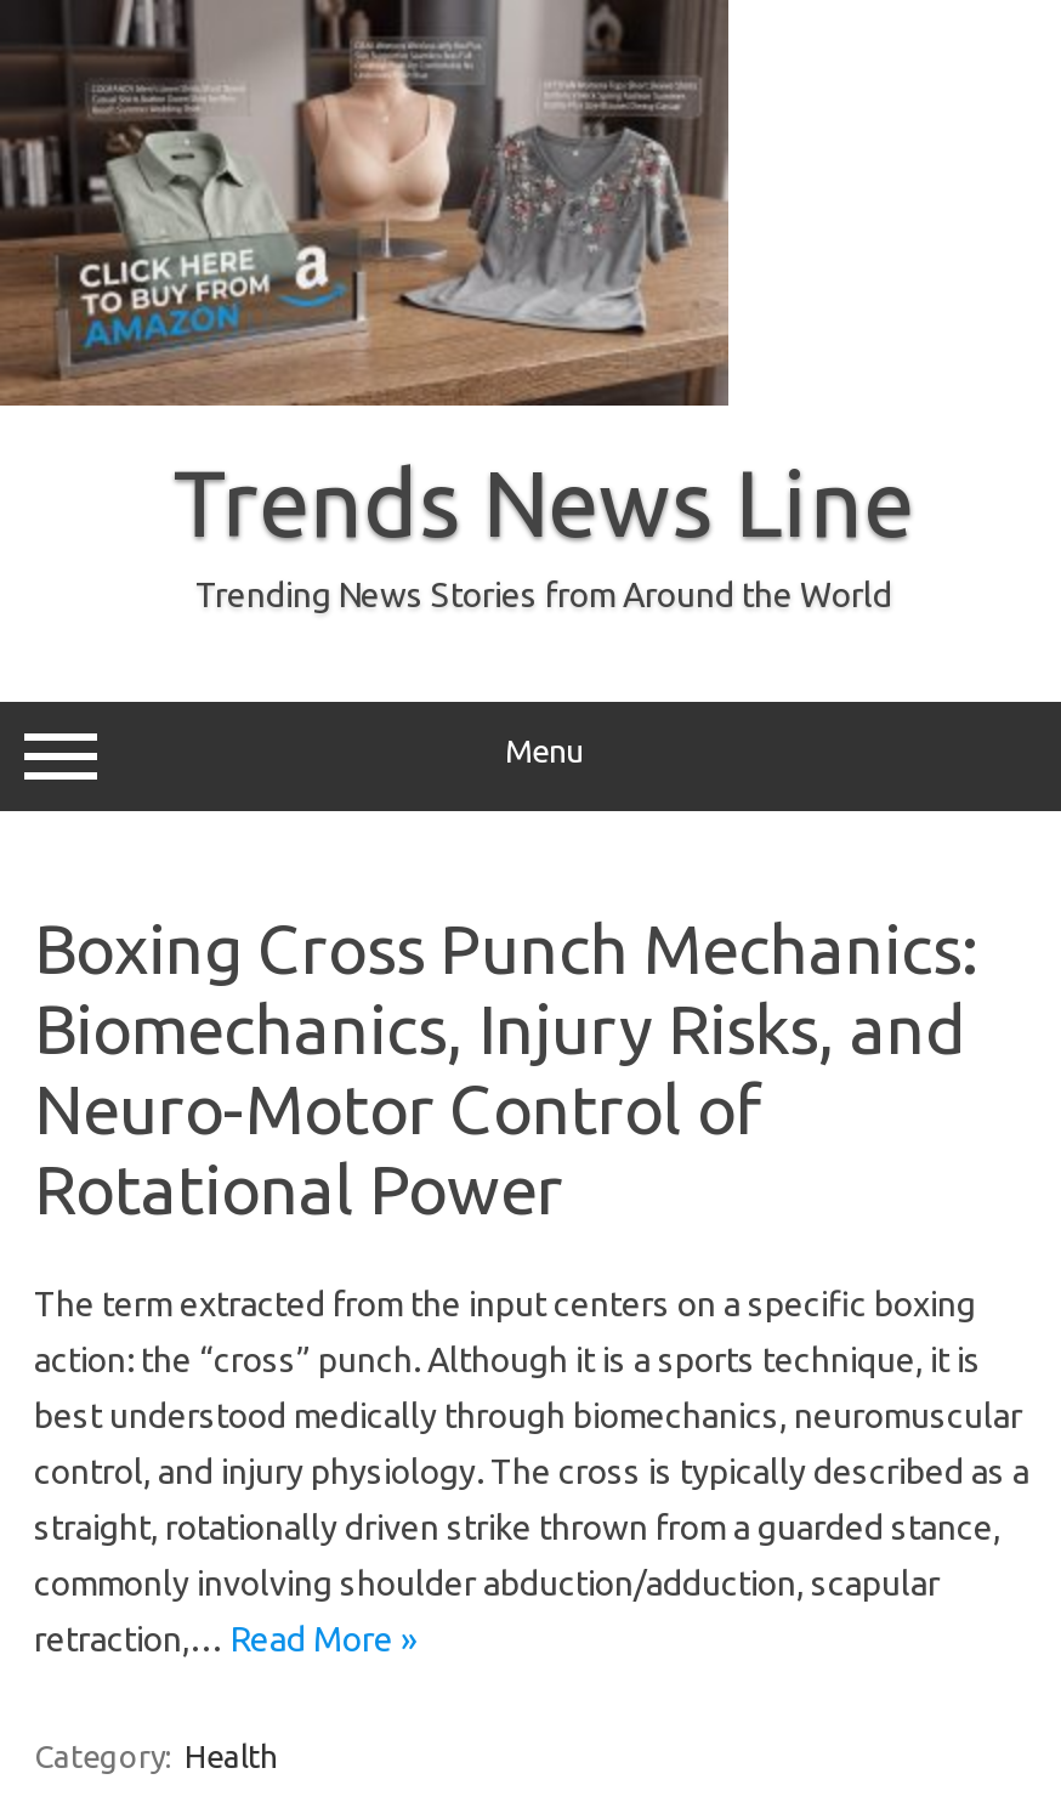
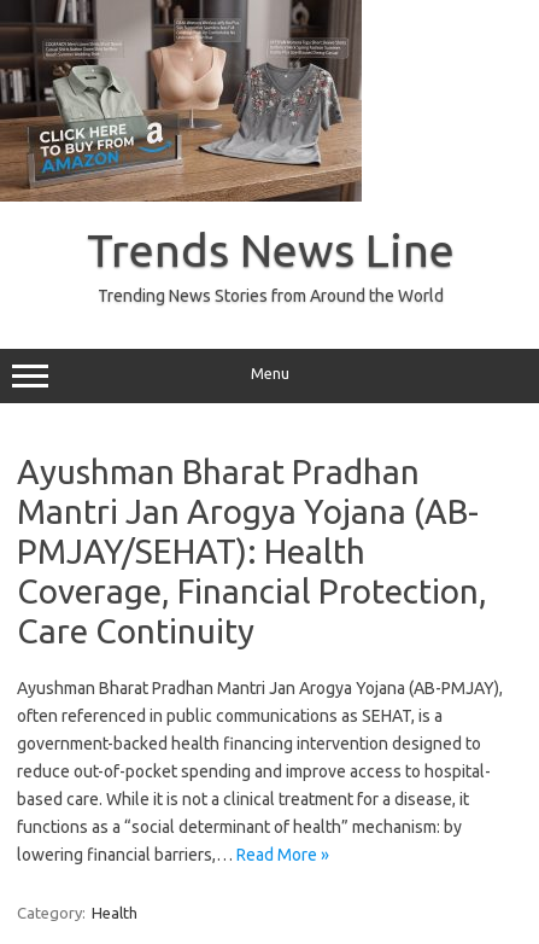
[34,911,981,1226] Boxing Cross Punch Mechanics: | Biomechanics, Injury Risks, and | Neuro-Motor Control of | Rotational Power -> [17,453,487,649] Ayushman Bharat Pradhan | Mantri Jan Arogya Yojana (AB- | PMJAY/SEHAT): Health | Coverage, Financial Protection, | Care Continuity
[34,1285,1029,1659] The term extracted from the input centers on a specific boxing | action: the “cross” punch. Although it is a sports technique, it is | best understood medically through biomechanics, neuromuscular | control, and injury physiology. The cross is typically described as a | straight, rotationally driven strike thrown from a guarded stance, | commonly involving shoulder abduction/adduction, scapular | retraction,… Read More » -> [17,678,503,864] Ayushman Bharat Pradhan Mantri Jan Arogya Yojana (AB-PMJAY), | often referenced in public communications as SEHAT, is a | government-backed health financing intervention designed to | reduce out-of-pocket spending and improve access to hospital- | based care. While it is not a clinical treatment for a disease, it | functions as a “social determinant of health” mechanism: by | lowering financial barriers,… Read More »

